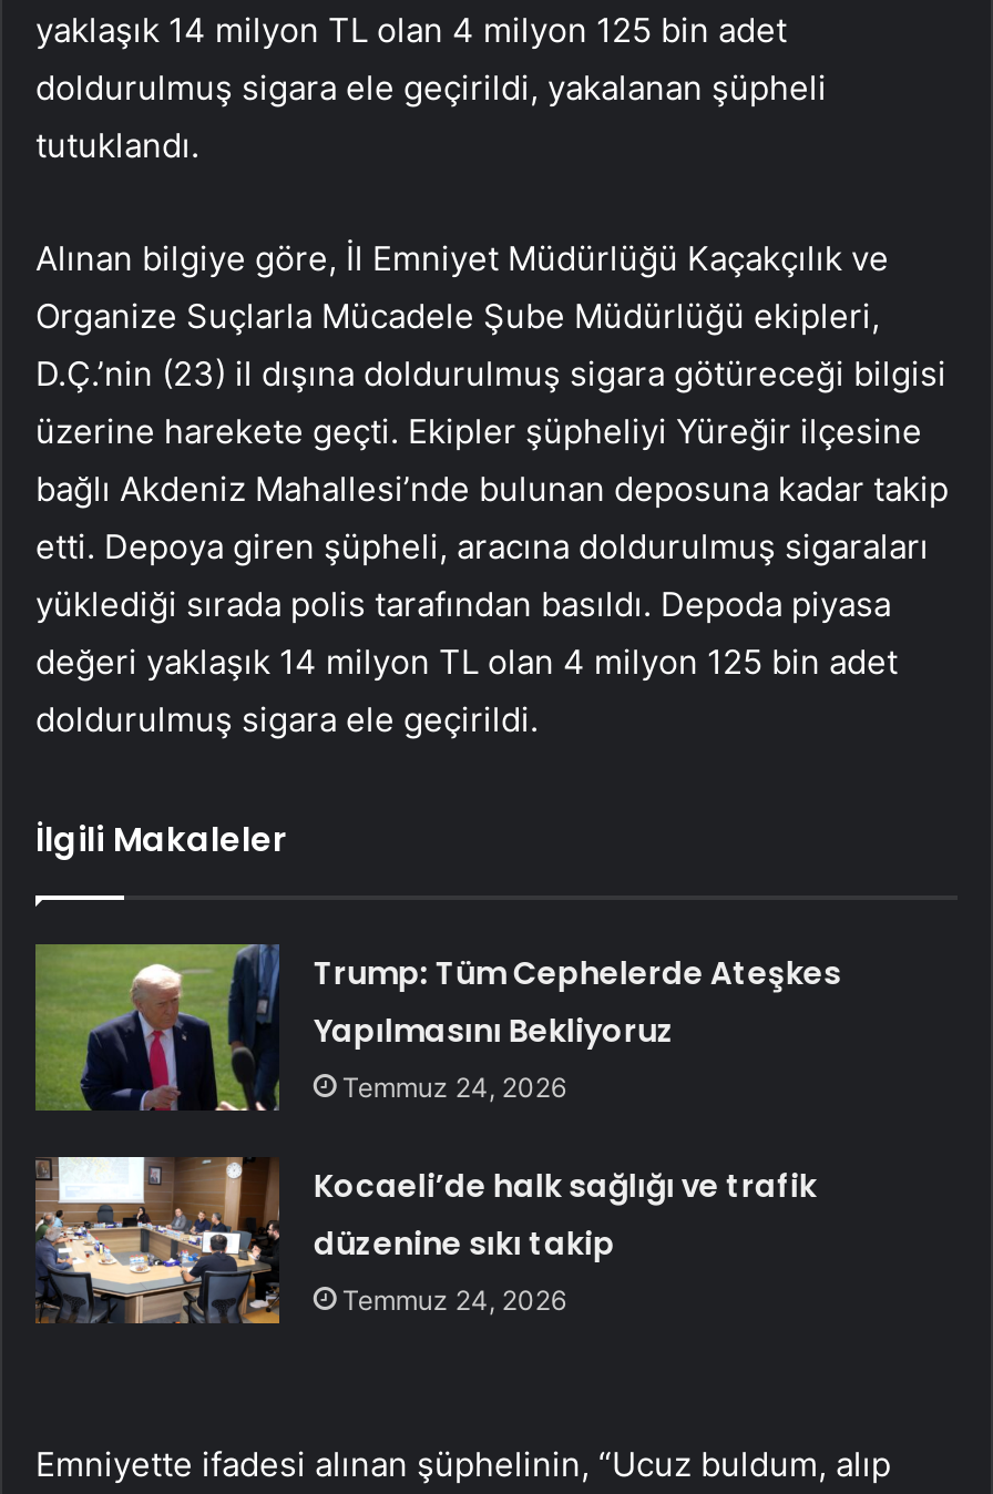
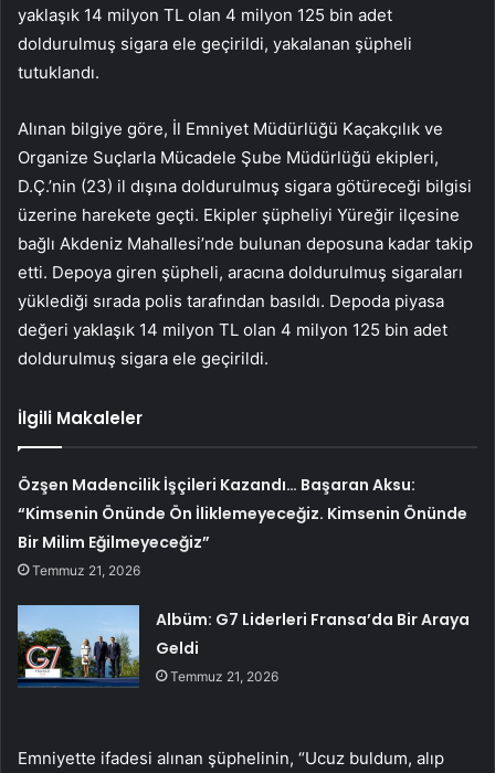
[313,951,841,1104] Trump: Tüm Cephelerde Ateşkes | Yapılmasını Bekliyoruz | Temmuz 24, 2026 -> [18,474,468,579] Özşen Madencilik İşçileri Kazandı… Başaran Aksu: | “Kimsenin Önünde Ön İliklemeyeceğiz. Kimsenin Önünde | Bir Milim Eğilmeyeceğiz” | Temmuz 21, 2026
[33,1164,816,1326] [image] | Kocaeli’de halk sağlığı ve trafik | düzenine sıkı takip | Temmuz 24, 2026 -> [17,604,470,688] [image] | Albüm: G7 Liderleri Fransa’da Bir Araya | Geldi | Temmuz 21, 2026

